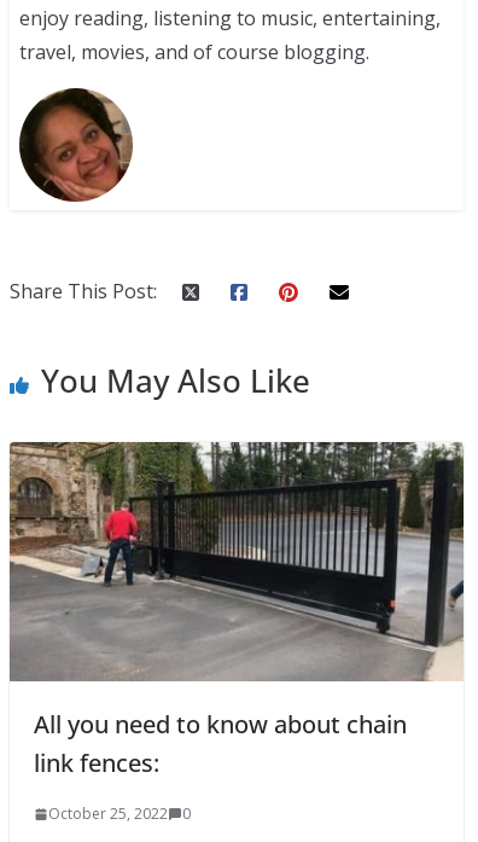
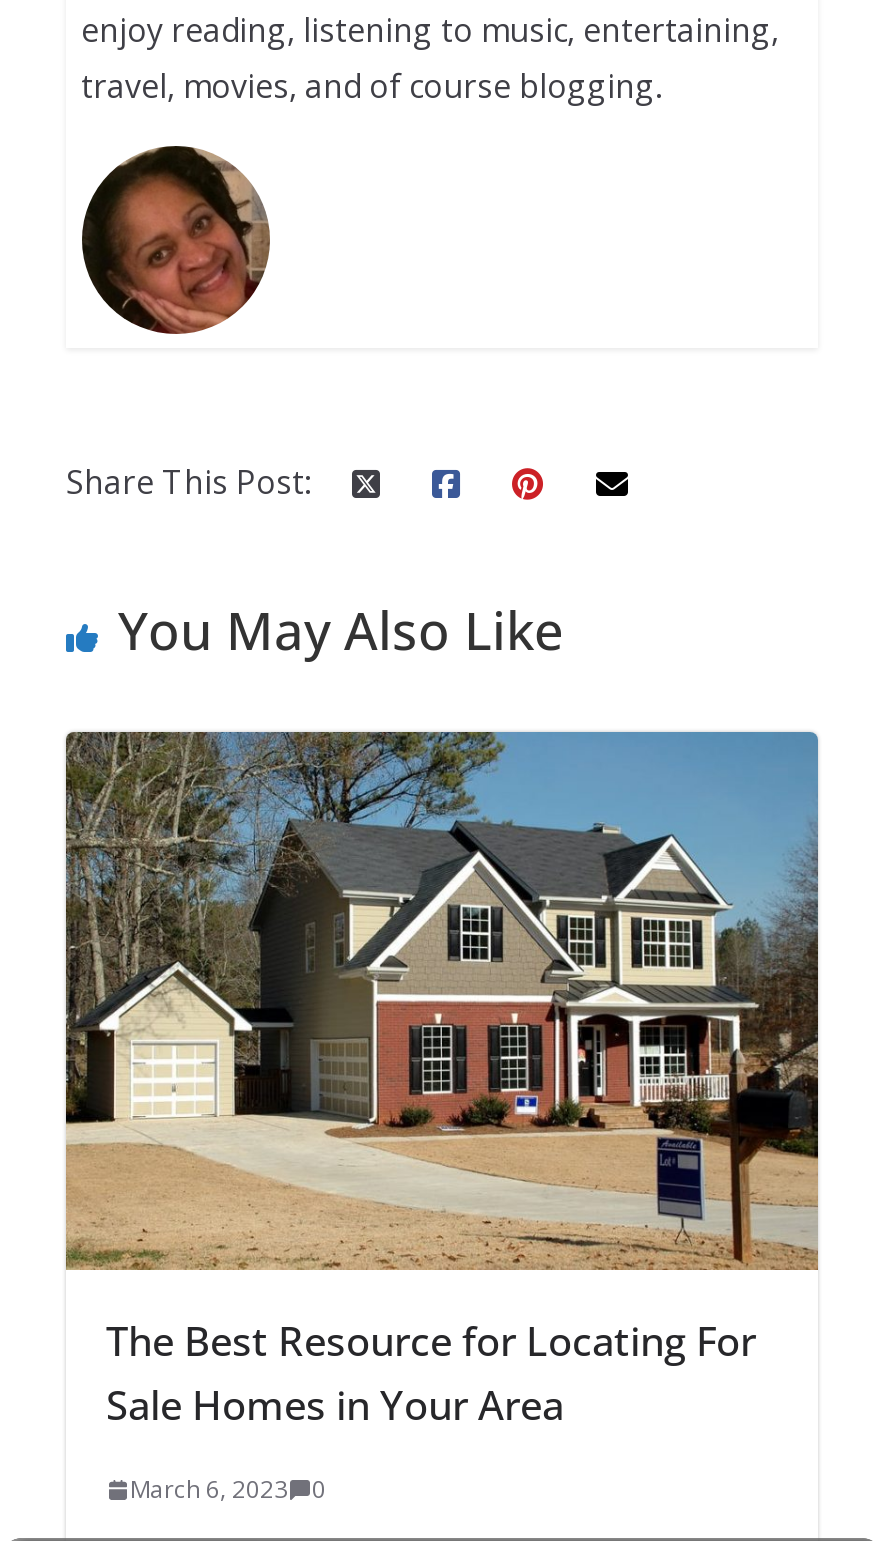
[10,441,464,779] [image] | All you need to know about chain | link fences: -> [66,730,820,1433] [image] | The Best Resource for Locating For | Sale Homes in Your Area
[48,803,191,824] October 25, 2022 0 -> [130,1473,326,1507] March 6, 2023 0

